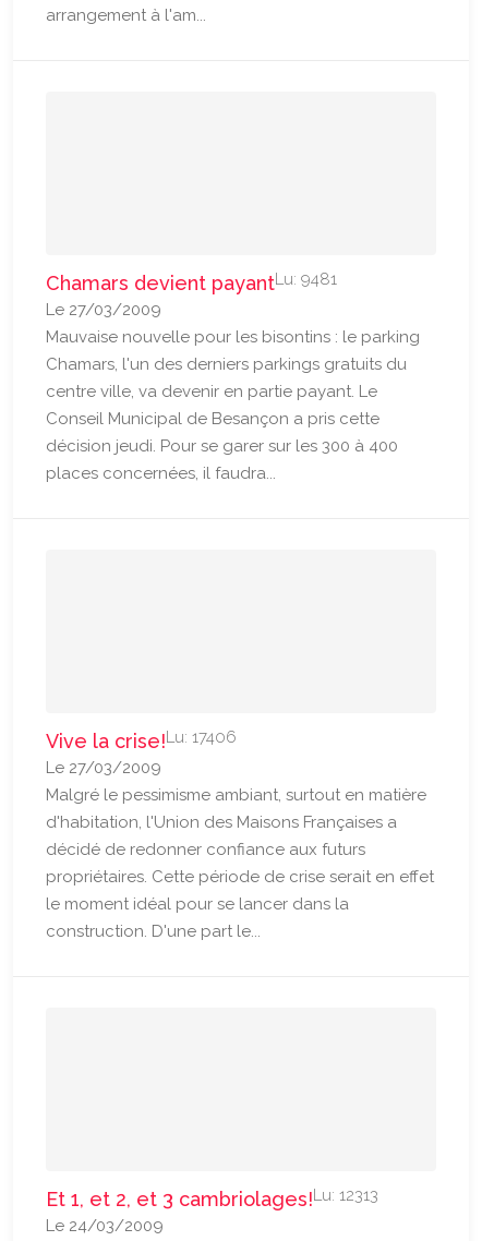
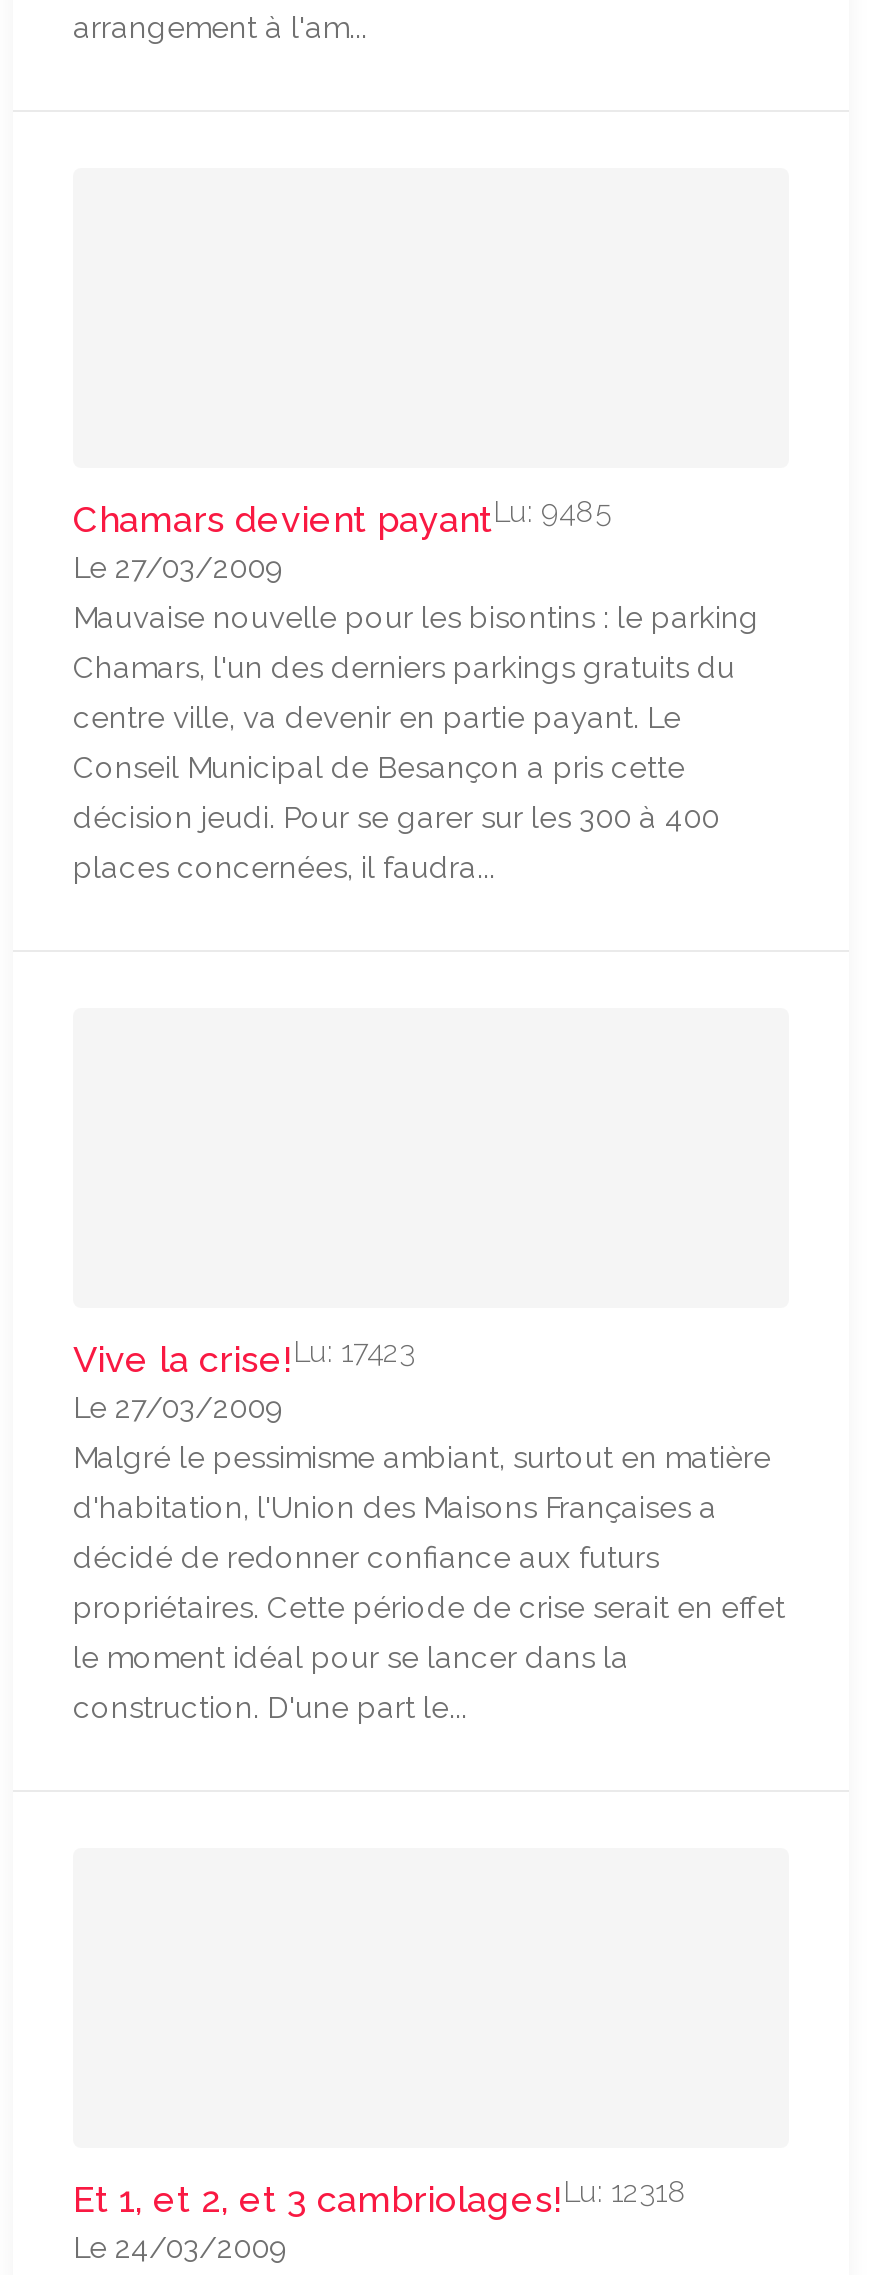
[46,269,337,294] Chamars devient payantLu: 9481 -> [73,494,611,540] Chamars devient payantLu: 9485
[46,727,237,752] Vive la crise!Lu: 17406 -> [73,1334,415,1380] Vive la crise!Lu: 17423
[46,1185,378,1210] Et 1, et 2, et 3 cambriolages!Lu: 12313 -> [73,2174,687,2220] Et 1, et 2, et 3 cambriolages!Lu: 12318

